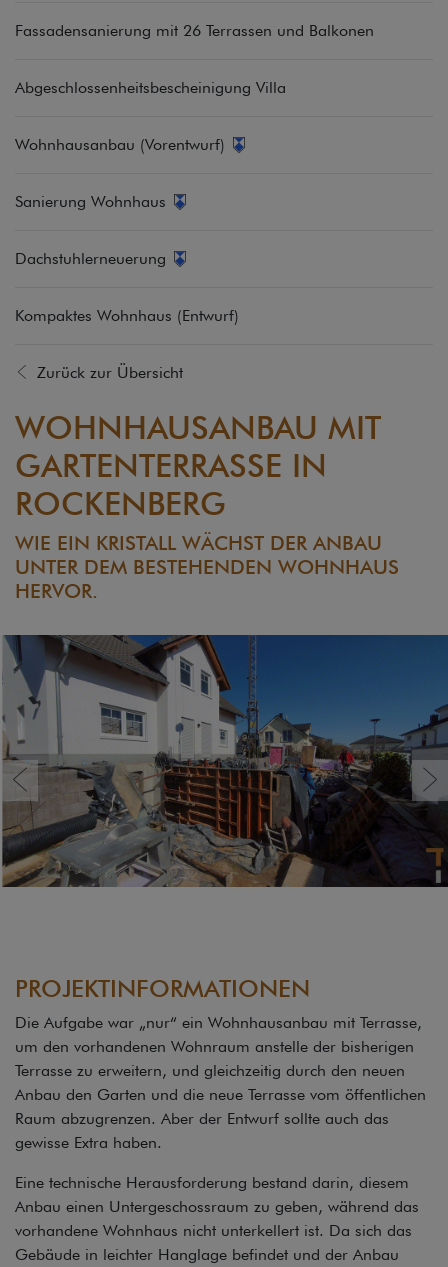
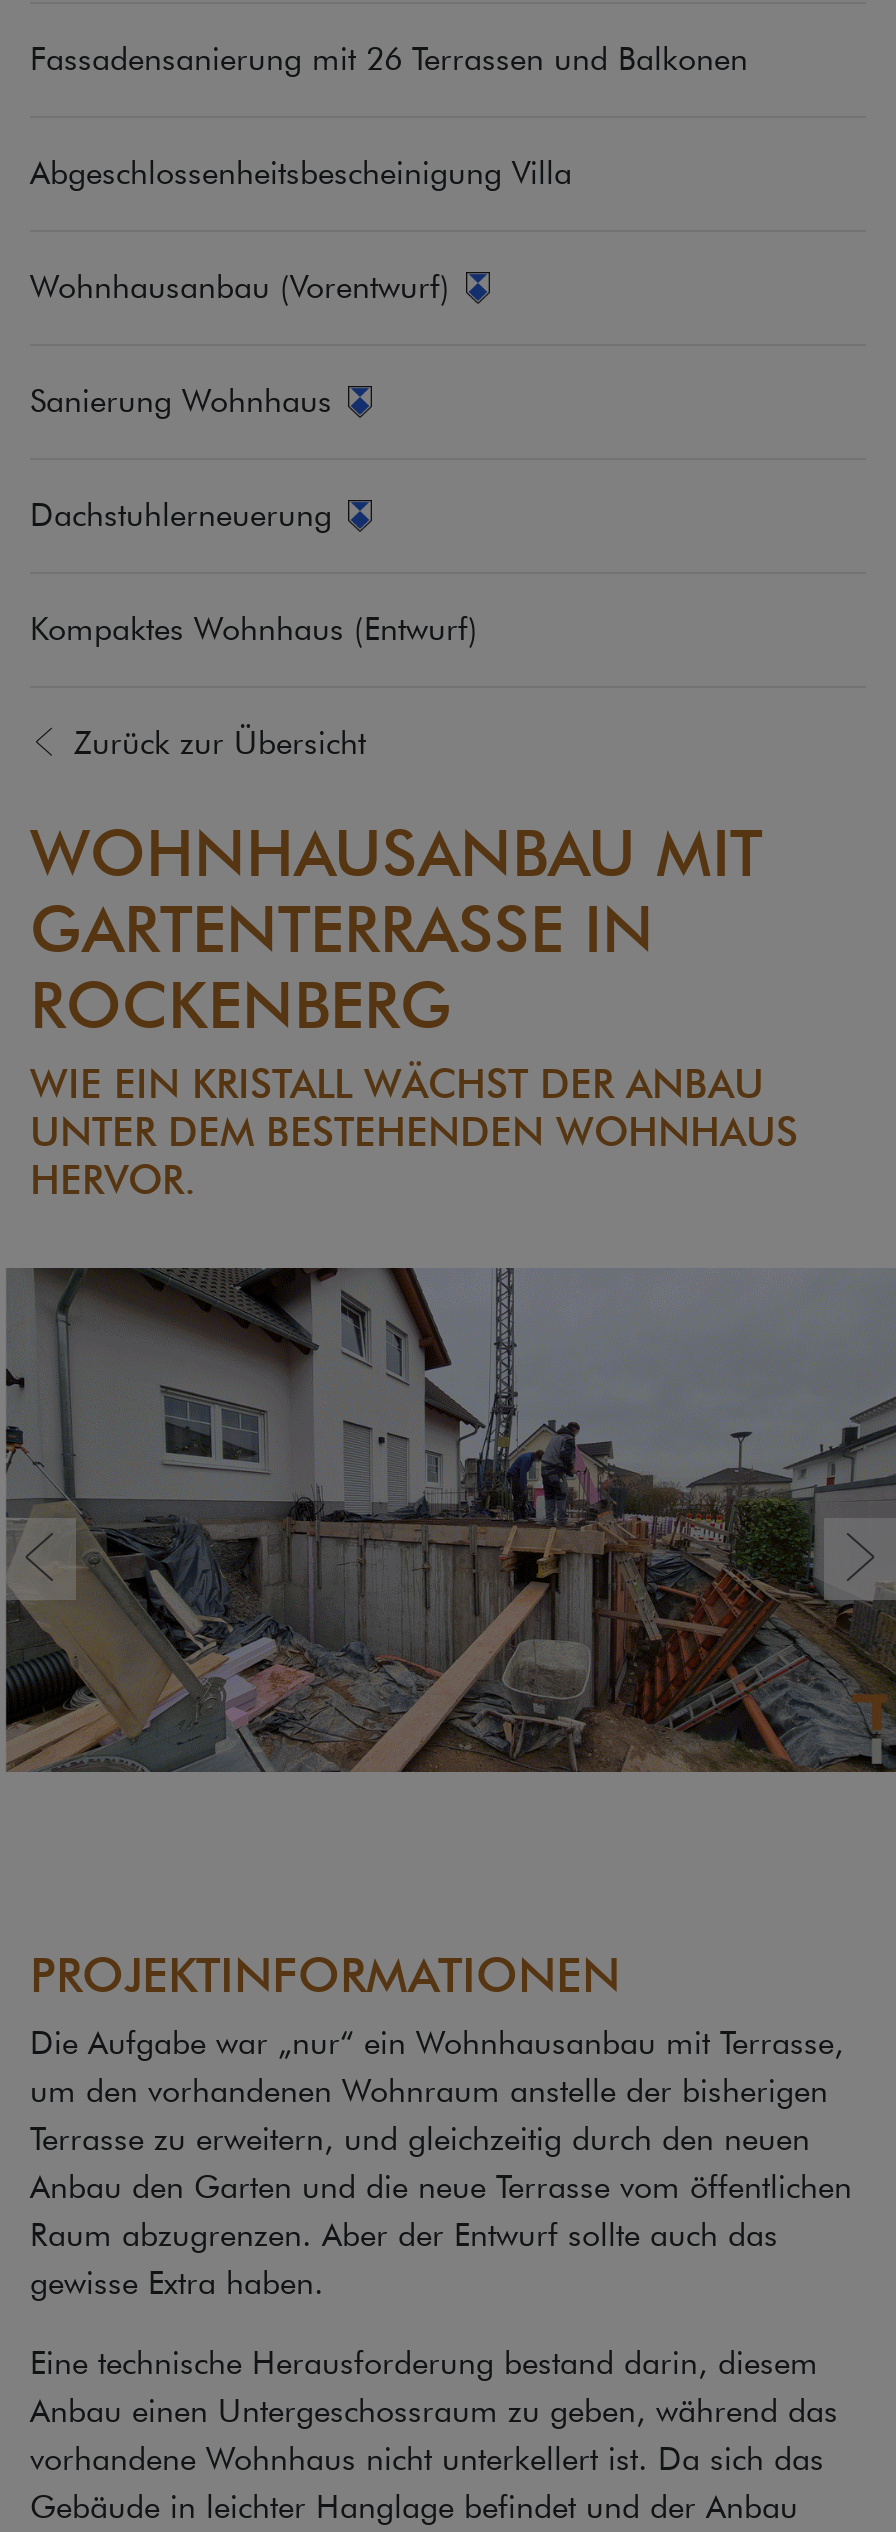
[3,634,445,888] [image] -> [6,1266,890,1774] [image]

